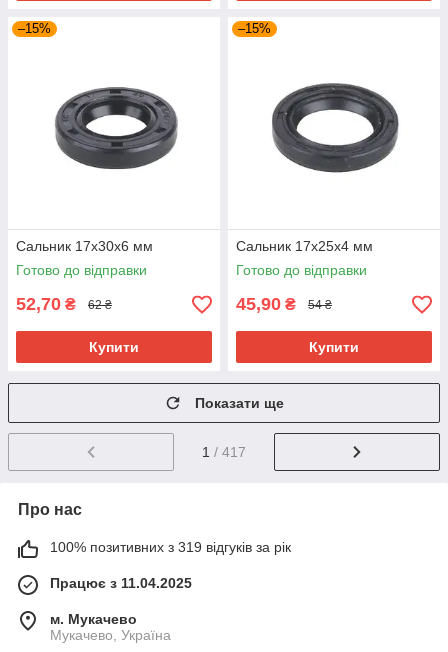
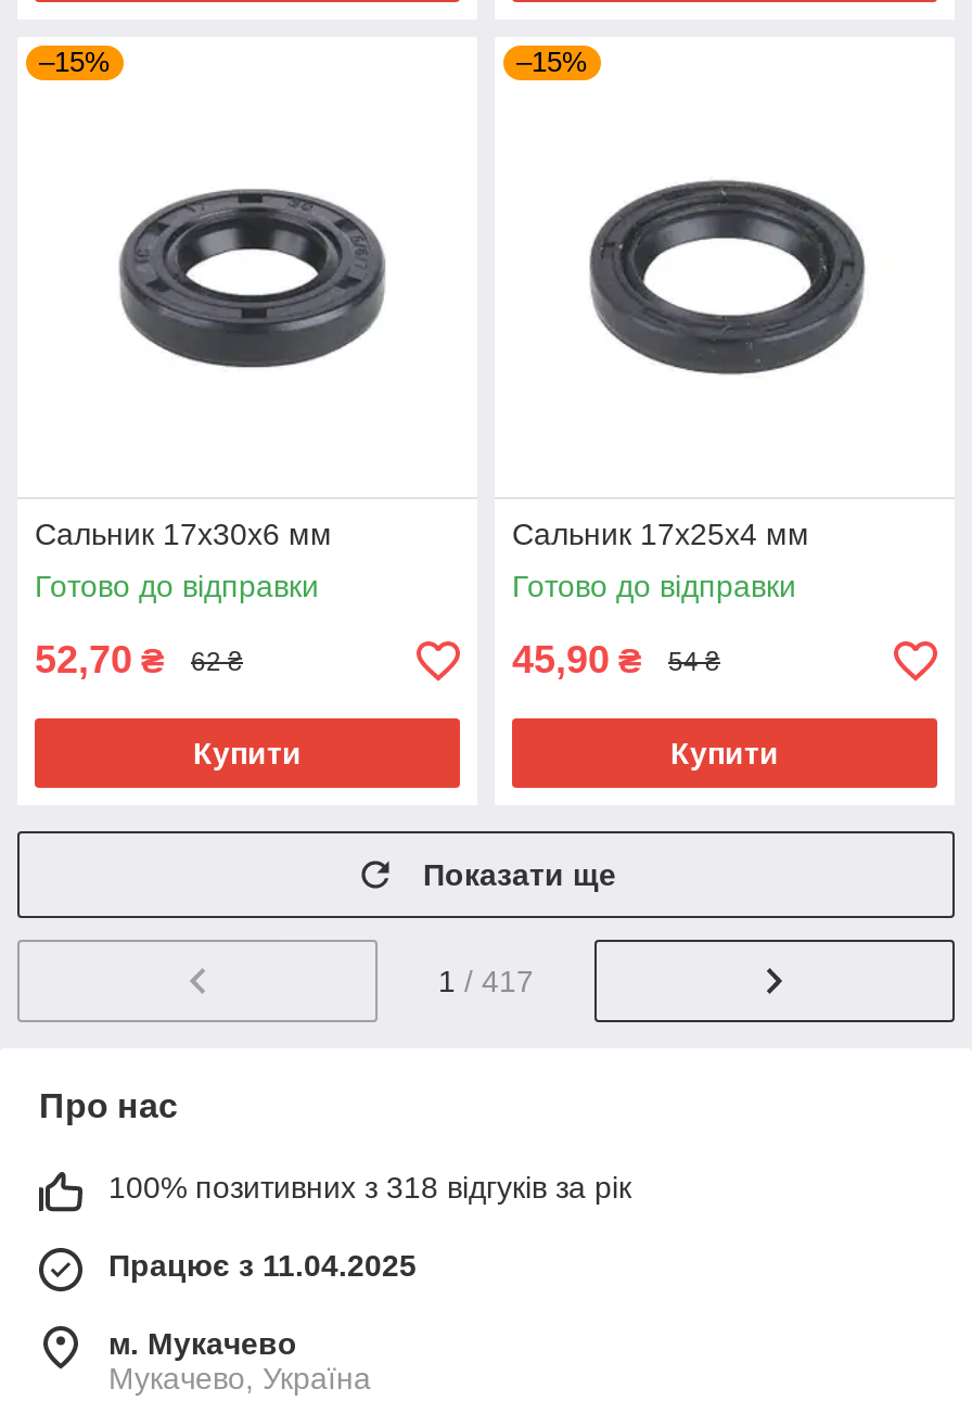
[50,539,291,555] 100% позитивних з 319 відгуків за рік -> [108,1170,631,1205] 100% позитивних з 318 відгуків за рік

